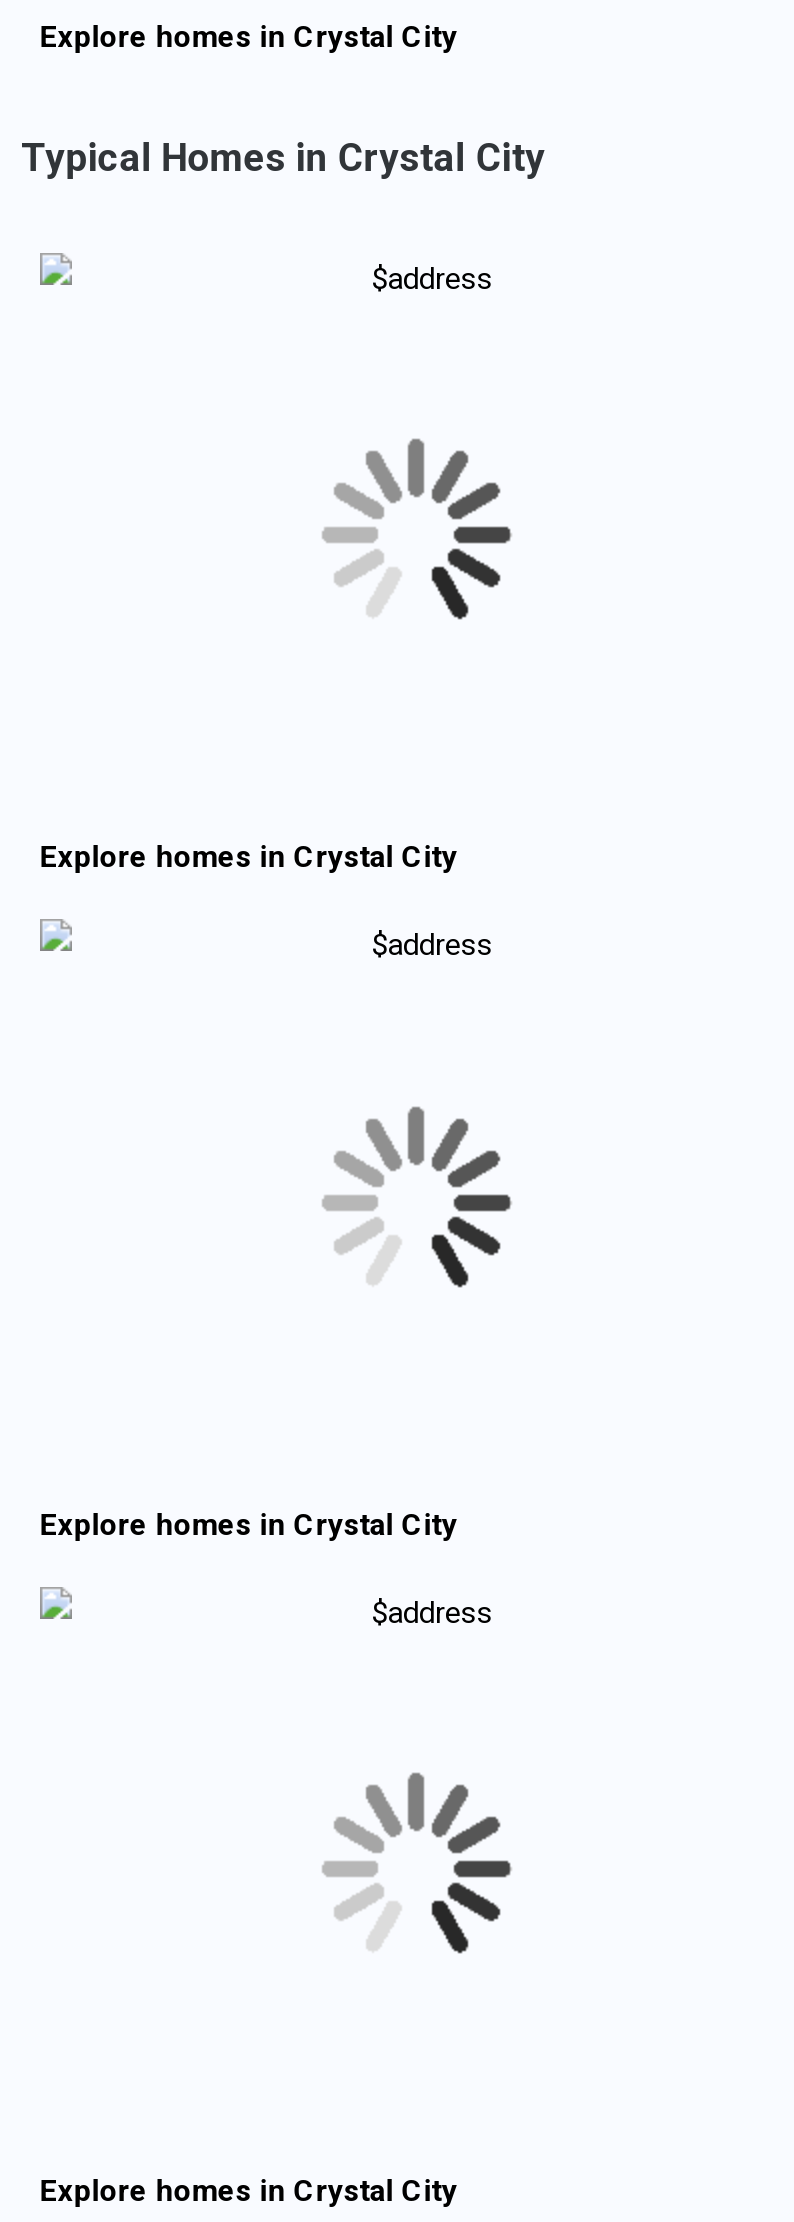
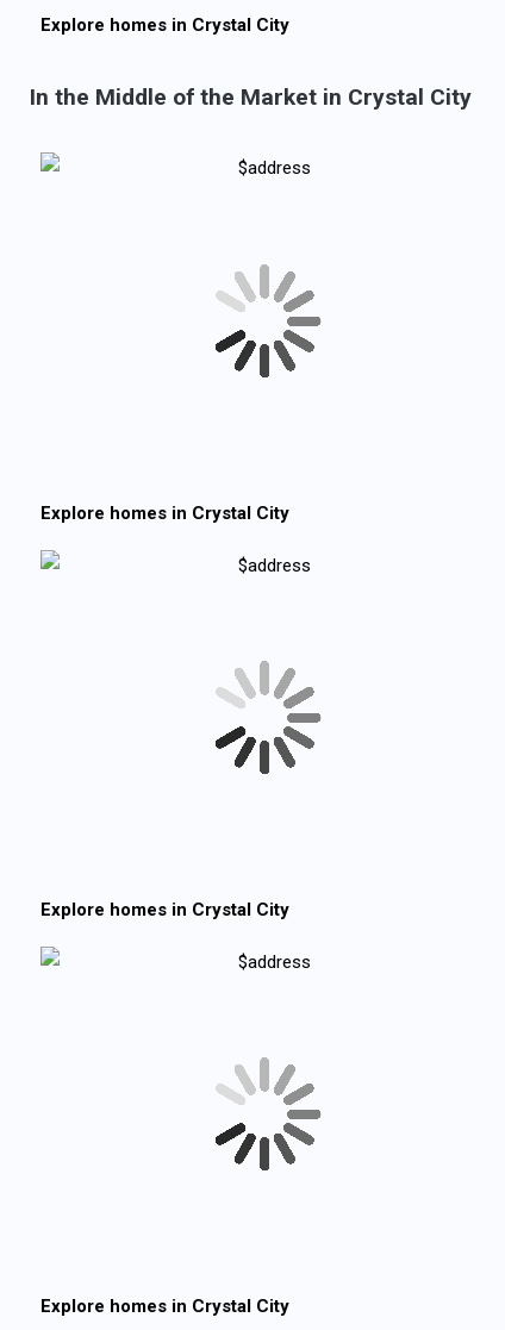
[22,135,546,181] Typical Homes in Crystal City -> [30,83,471,110] In the Middle of the Market in Crystal City
[320,440,508,630] [image] -> [210,266,320,379] [image]
[320,1108,508,1296] [image] -> [210,664,320,775] [image]
[320,1774,508,1962] [image] -> [210,1061,320,1172] [image]

